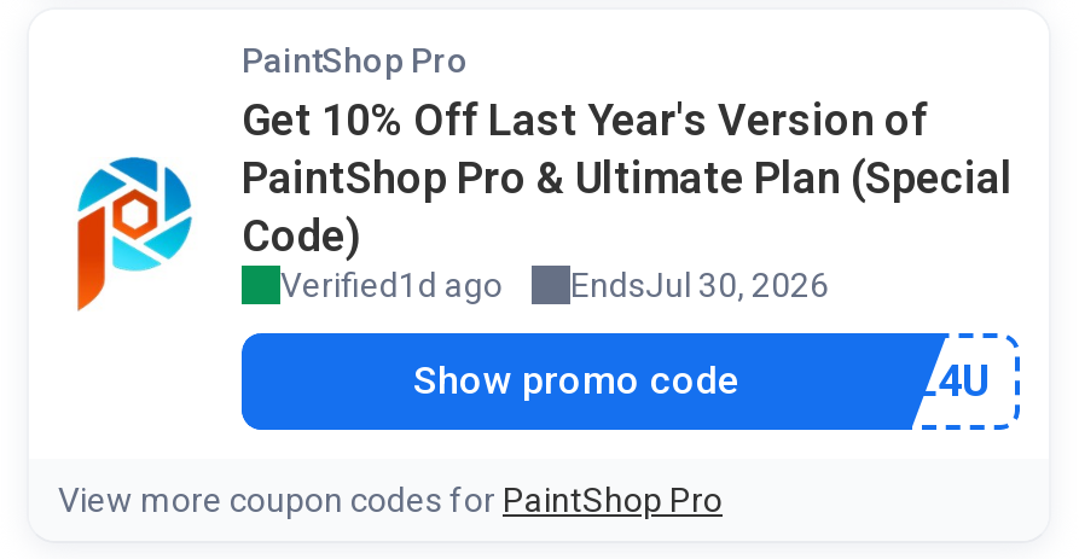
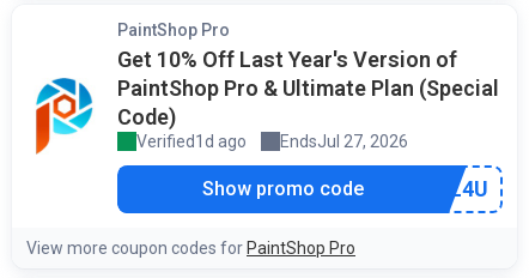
[570,266,829,304] EndsJul 30, 2026 -> [280,132,408,151] EndsJul 27, 2026

